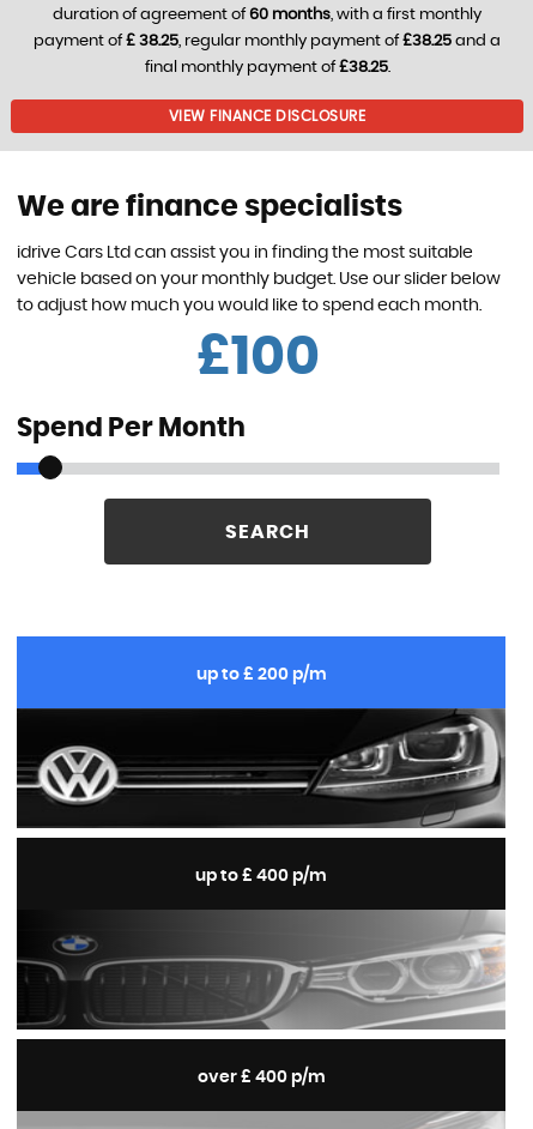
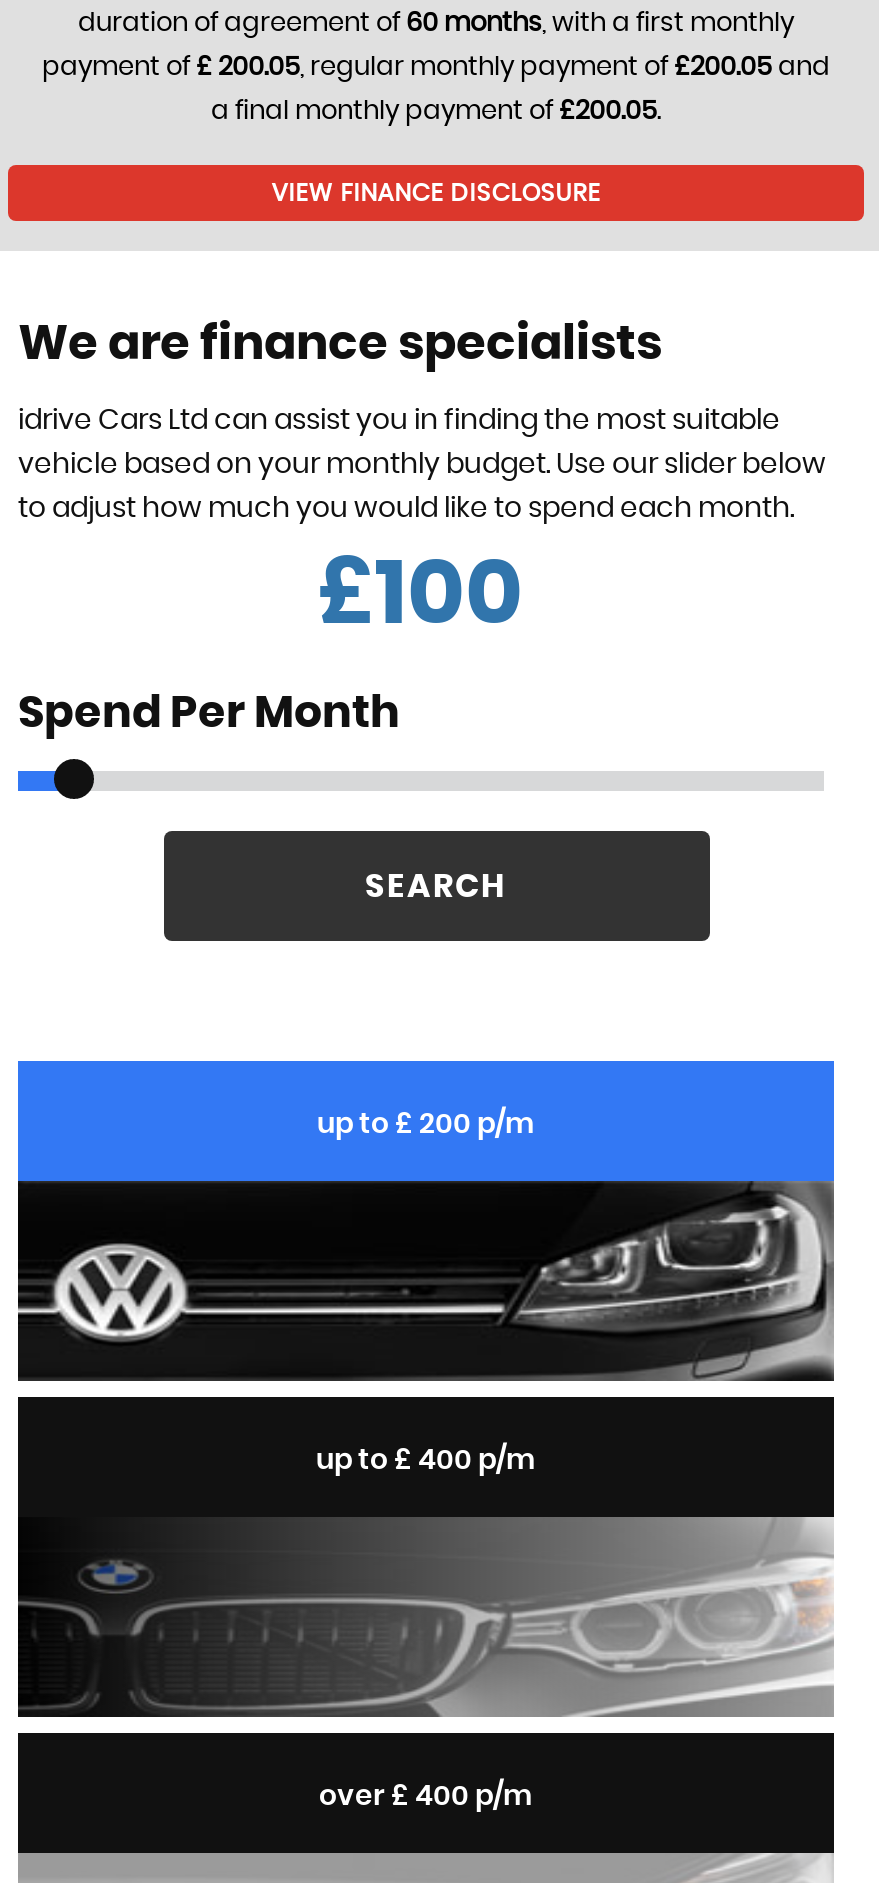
[34,34,501,49] payment of £ 38.25, regular monthly payment of £38.25 and a -> [42,55,830,81] payment of £ 200.05, regular monthly payment of £200.05 and
[144,60,387,76] final monthly payment of £38.25 -> [211,99,657,125] a final monthly payment of £200.05

